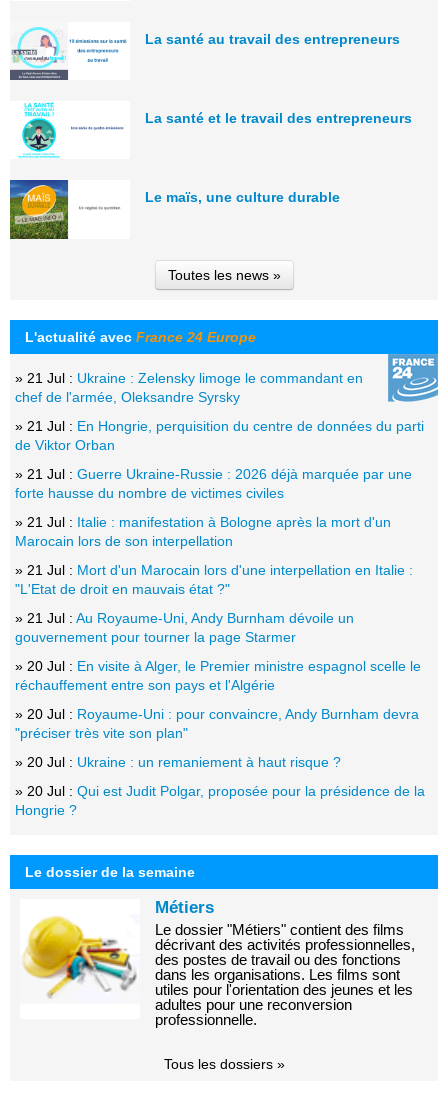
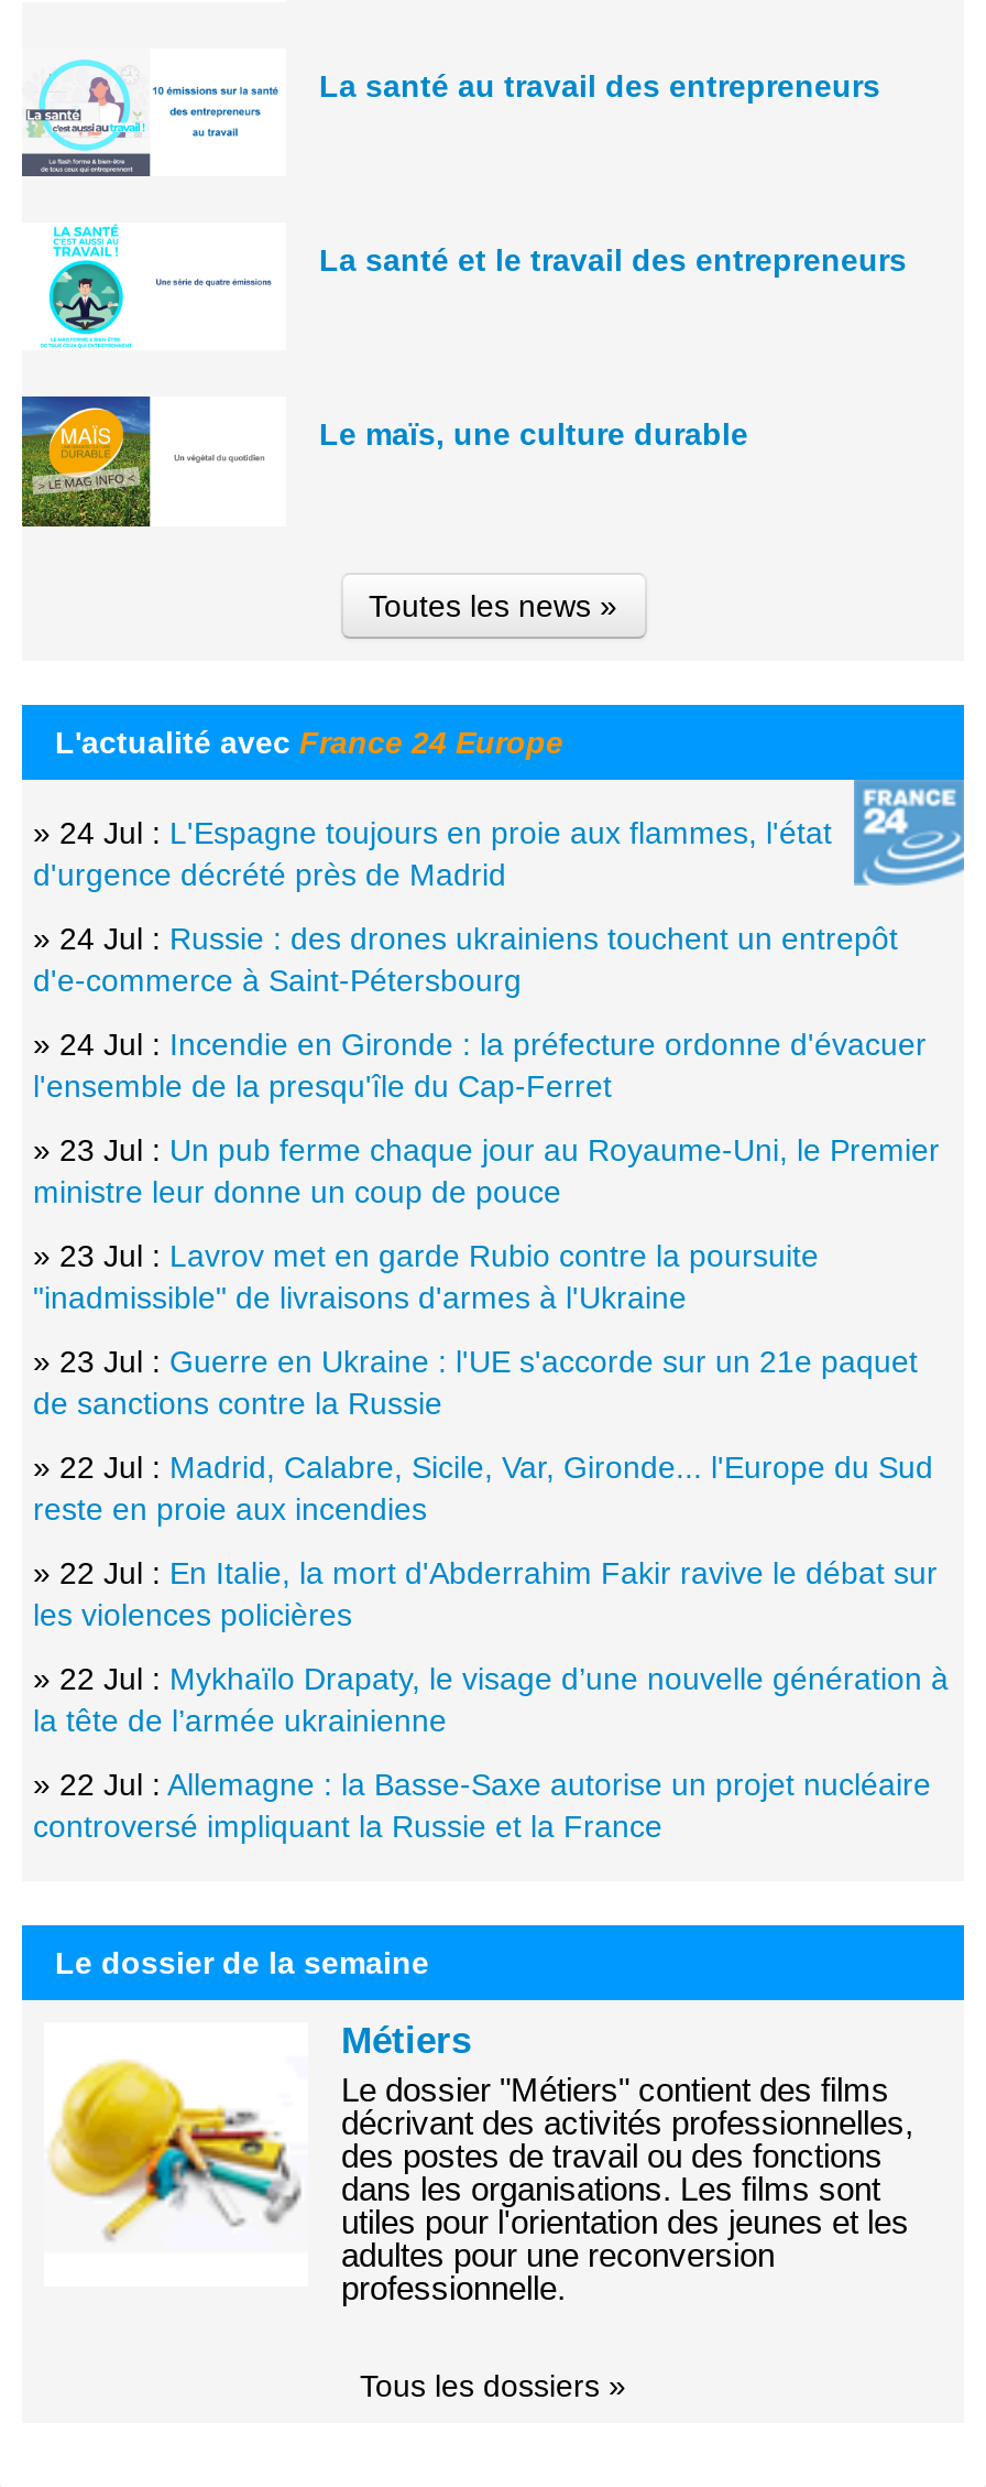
[15,370,363,405] » 21 Jul : Ukraine : Zelensky limoge le commandant en | chef de l'armée, Oleksandre Syrsky -> [33,814,832,891] » 24 Jul : L'Espagne toujours en proie aux flammes, l'état | d'urgence décrété près de Madrid
[15,418,424,453] » 21 Jul : En Hongrie, perquisition du centre de données du parti | de Viktor Orban -> [33,920,898,997] » 24 Jul : Russie : des drones ukrainiens touchent un entrepôt | d'e-commerce à Saint-Pétersbourg
[15,466,412,501] » 21 Jul : Guerre Ukraine-Russie : 2026 déjà marquée par une | forte hausse du nombre de victimes civiles -> [33,1026,927,1103] » 24 Jul : Incendie en Gironde : la préfecture ordonne d'évacuer | l'ensemble de la presqu'île du Cap-Ferret
[15,514,391,549] » 21 Jul : Italie : manifestation à Bologne après la mort d'un | Marocain lors de son interpellation -> [33,1131,940,1208] » 23 Jul : Un pub ferme chaque jour au Royaume-Uni, le Premier | ministre leur donne un coup de pouce
[15,562,413,597] » 21 Jul : Mort d'un Marocain lors d'une interpellation en Italie : | "L'Etat de droit en mauvais état ?" -> [33,1237,819,1314] » 23 Jul : Lavrov met en garde Rubio contre la poursuite | "inadmissible" de livraisons d'armes à l'Ukraine
[15,610,354,645] » 21 Jul : Au Royaume-Uni, Andy Burnham dévoile un | gouvernement pour tourner la page Starmer -> [33,1343,918,1420] » 23 Jul : Guerre en Ukraine : l'UE s'accorde sur un 21e paquet | de sanctions contre la Russie
[15,658,421,693] » 20 Jul : En visite à Alger, le Premier ministre espagnol scelle le | réchauffement entre son pays et l'Algérie -> [33,1449,933,1526] » 22 Jul : Madrid, Calabre, Sicile, Var, Gironde... l'Europe du Sud | reste en proie aux incendies
[15,706,419,741] » 20 Jul : Royaume-Uni : pour convaincre, Andy Burnham devra | "préciser très vite son plan" -> [33,1554,938,1631] » 22 Jul : En Italie, la mort d'Abderrahim Fakir ravive le débat sur | les violences policières
[15,754,341,770] » 20 Jul : Ukraine : un remaniement à haut risque ? -> [33,1660,949,1737] » 22 Jul : Mykhaïlo Drapaty, le visage d’une nouvelle génération à | la tête de l’armée ukrainienne
[15,783,425,818] » 20 Jul : Qui est Judit Polgar, proposée pour la présidence de la | Hongrie ? -> [33,1766,931,1843] » 22 Jul : Allemagne : la Basse-Saxe autorise un projet nucléaire | controversé impliquant la Russie et la France

